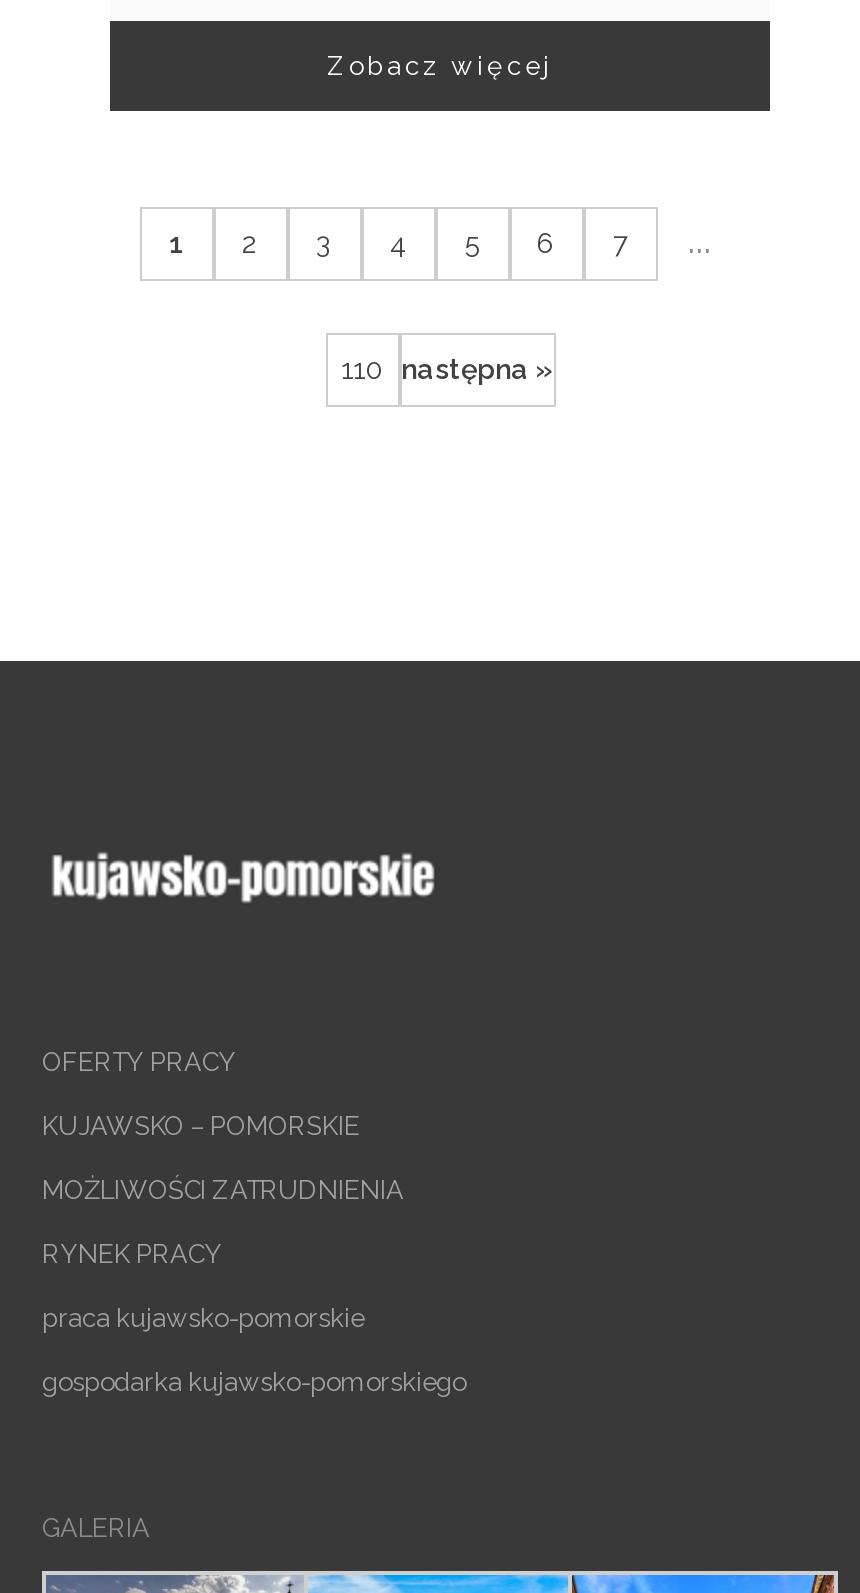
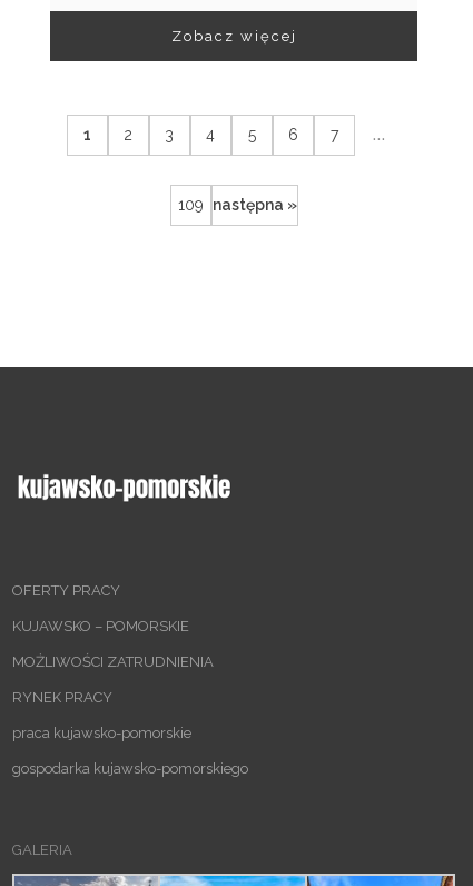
[341,353,553,385] 110 następna » -> [178,196,297,214] 109 następna »

